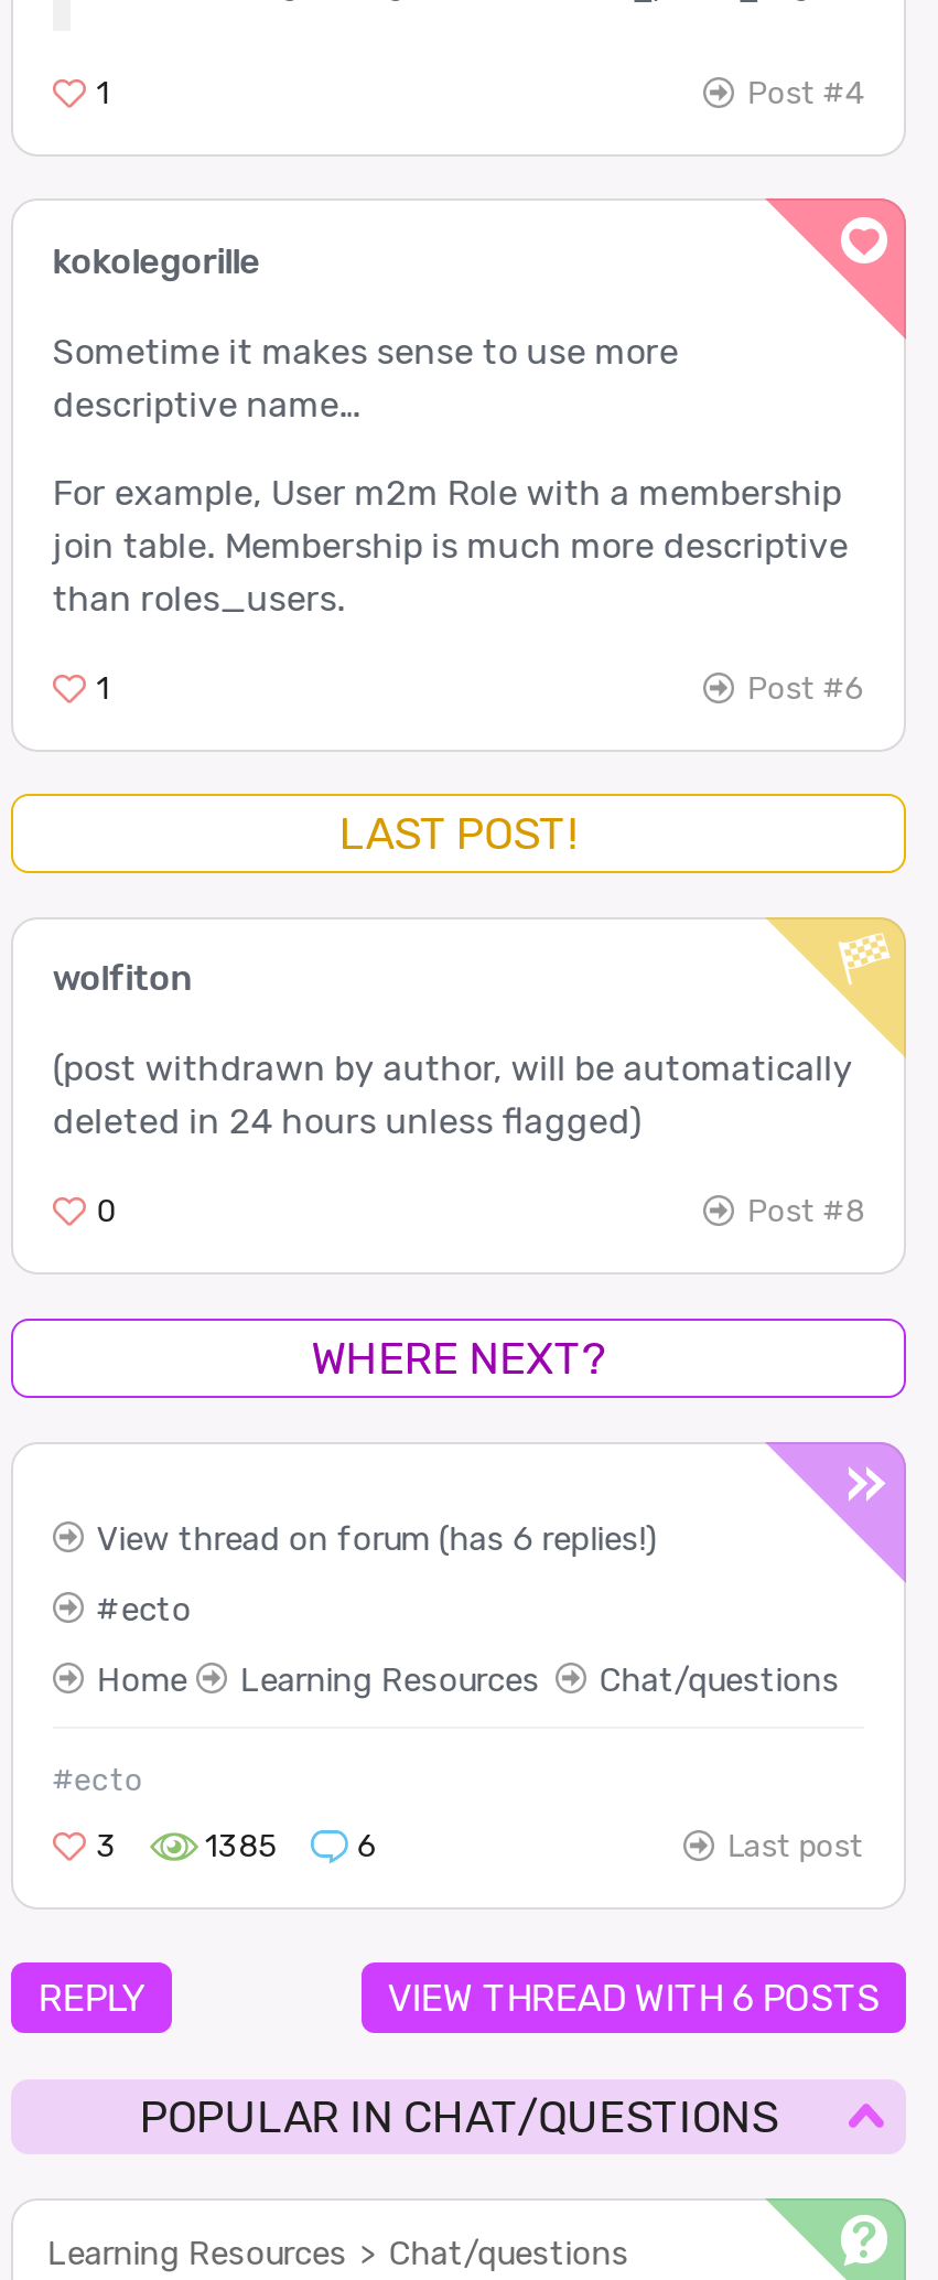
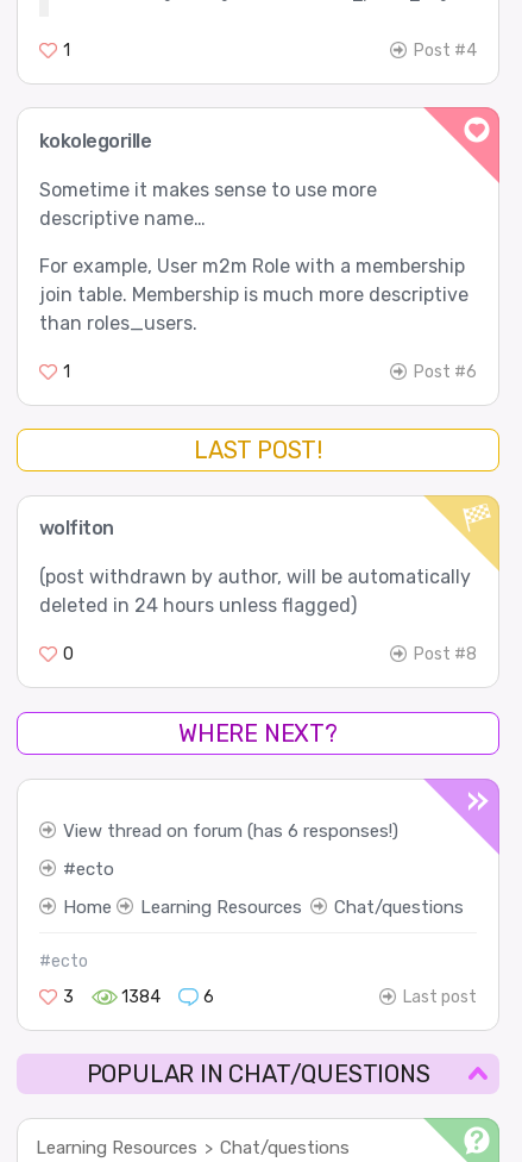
[97,1518,656,1558] View thread on forum (has 6 replies!) -> [63,820,398,841] View thread on forum (has 6 responses!)
[205,1827,278,1865] 1385 -> [121,987,161,1007] 1384
[38,1975,879,2019] REPLY | VIEW THREAD WITH 6 POSTS -> none

